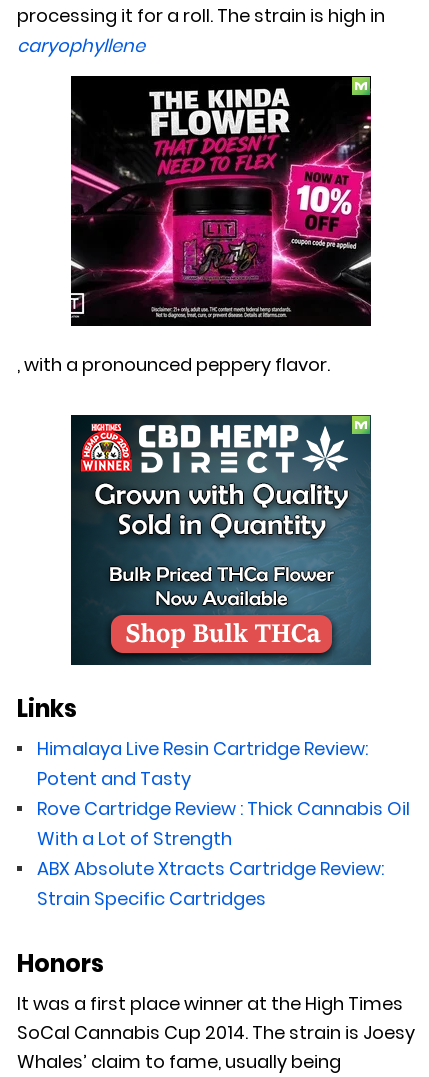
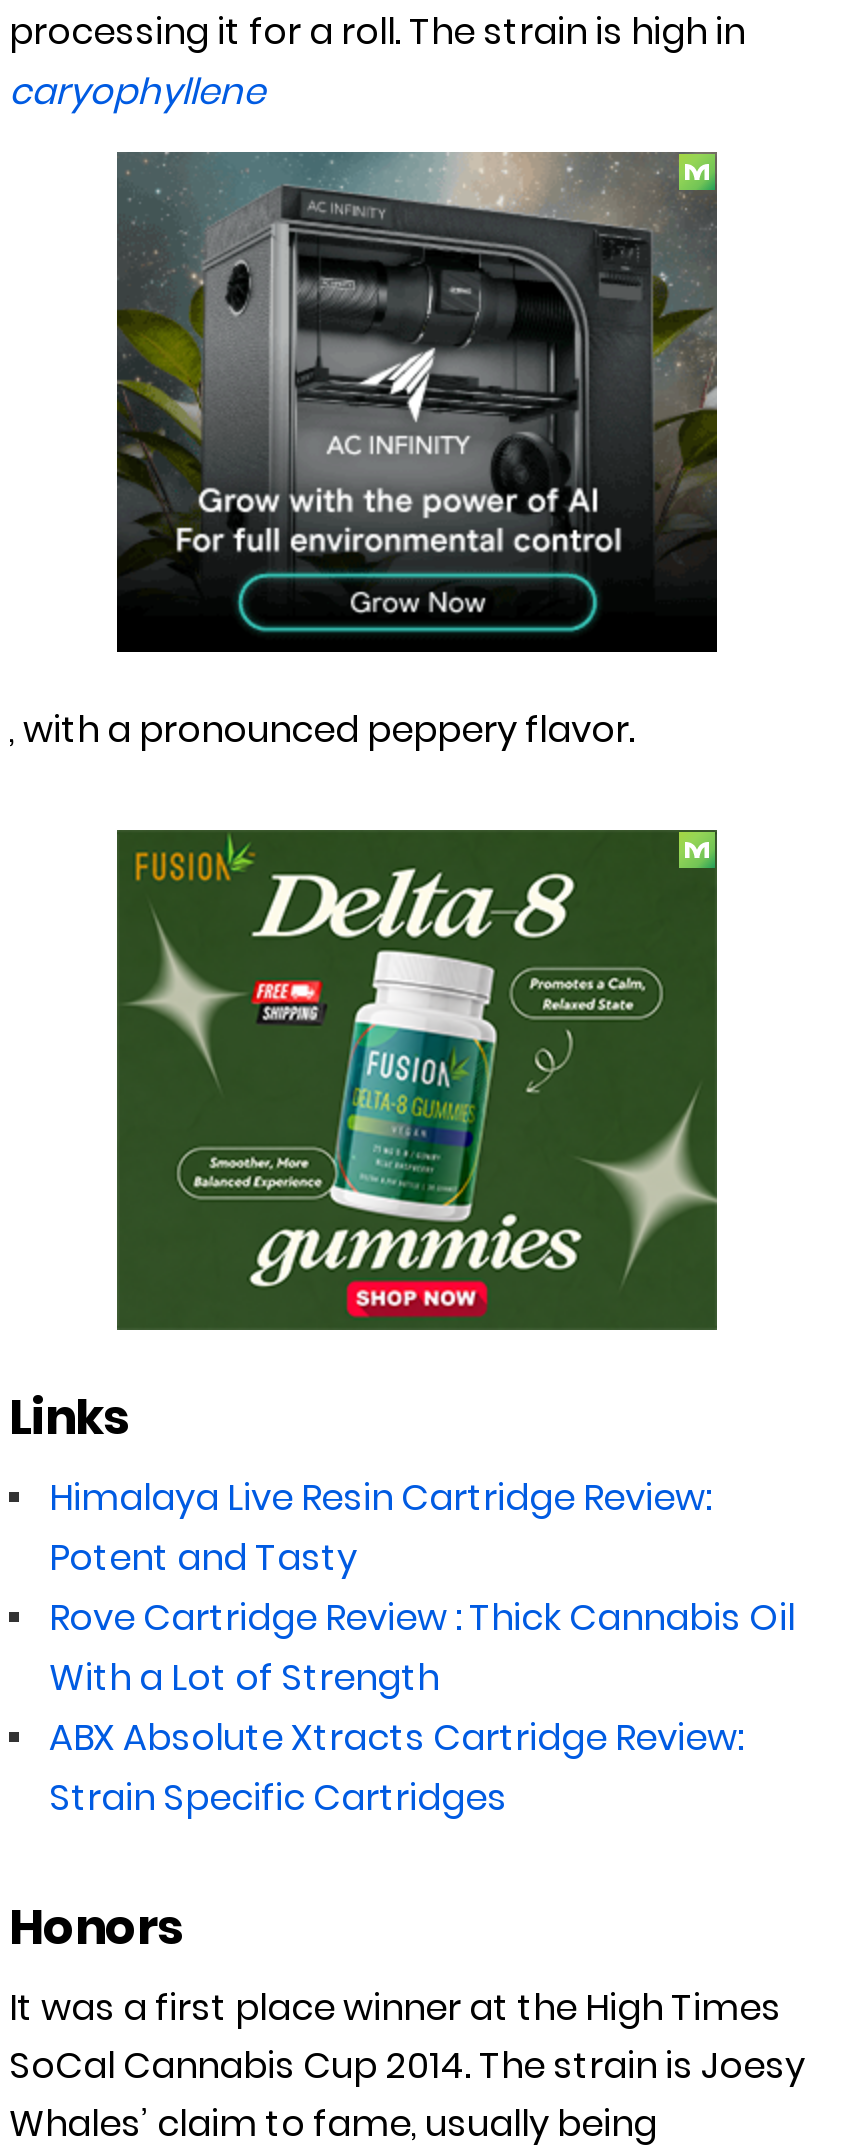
[70,75,372,319] [image] -> [115,150,719,634] [image]
[71,415,371,665] [image] -> [117,830,717,1330] [image]

